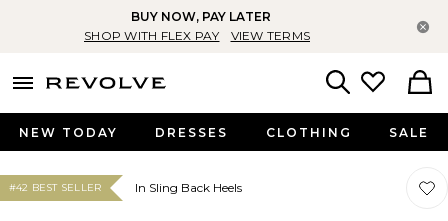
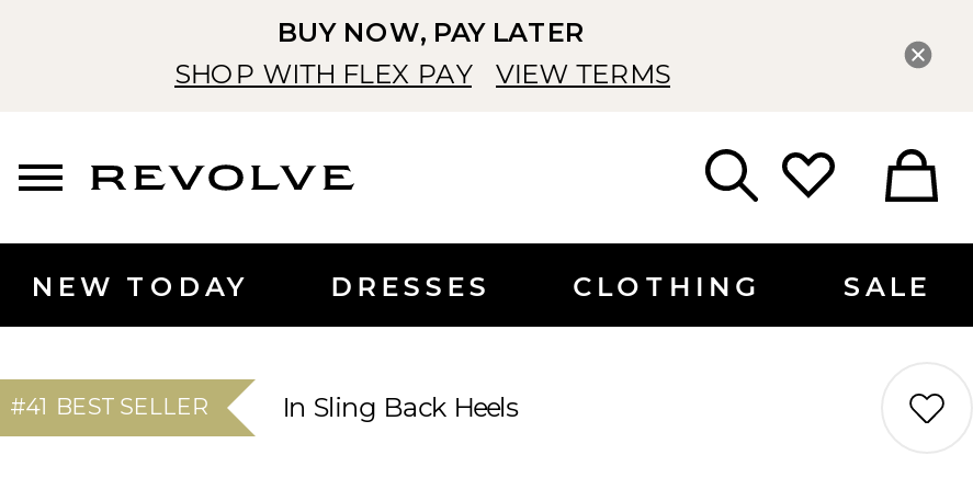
[9,181,101,194] #42 BEST SELLER -> [10,393,208,421] #41 BEST SELLER

